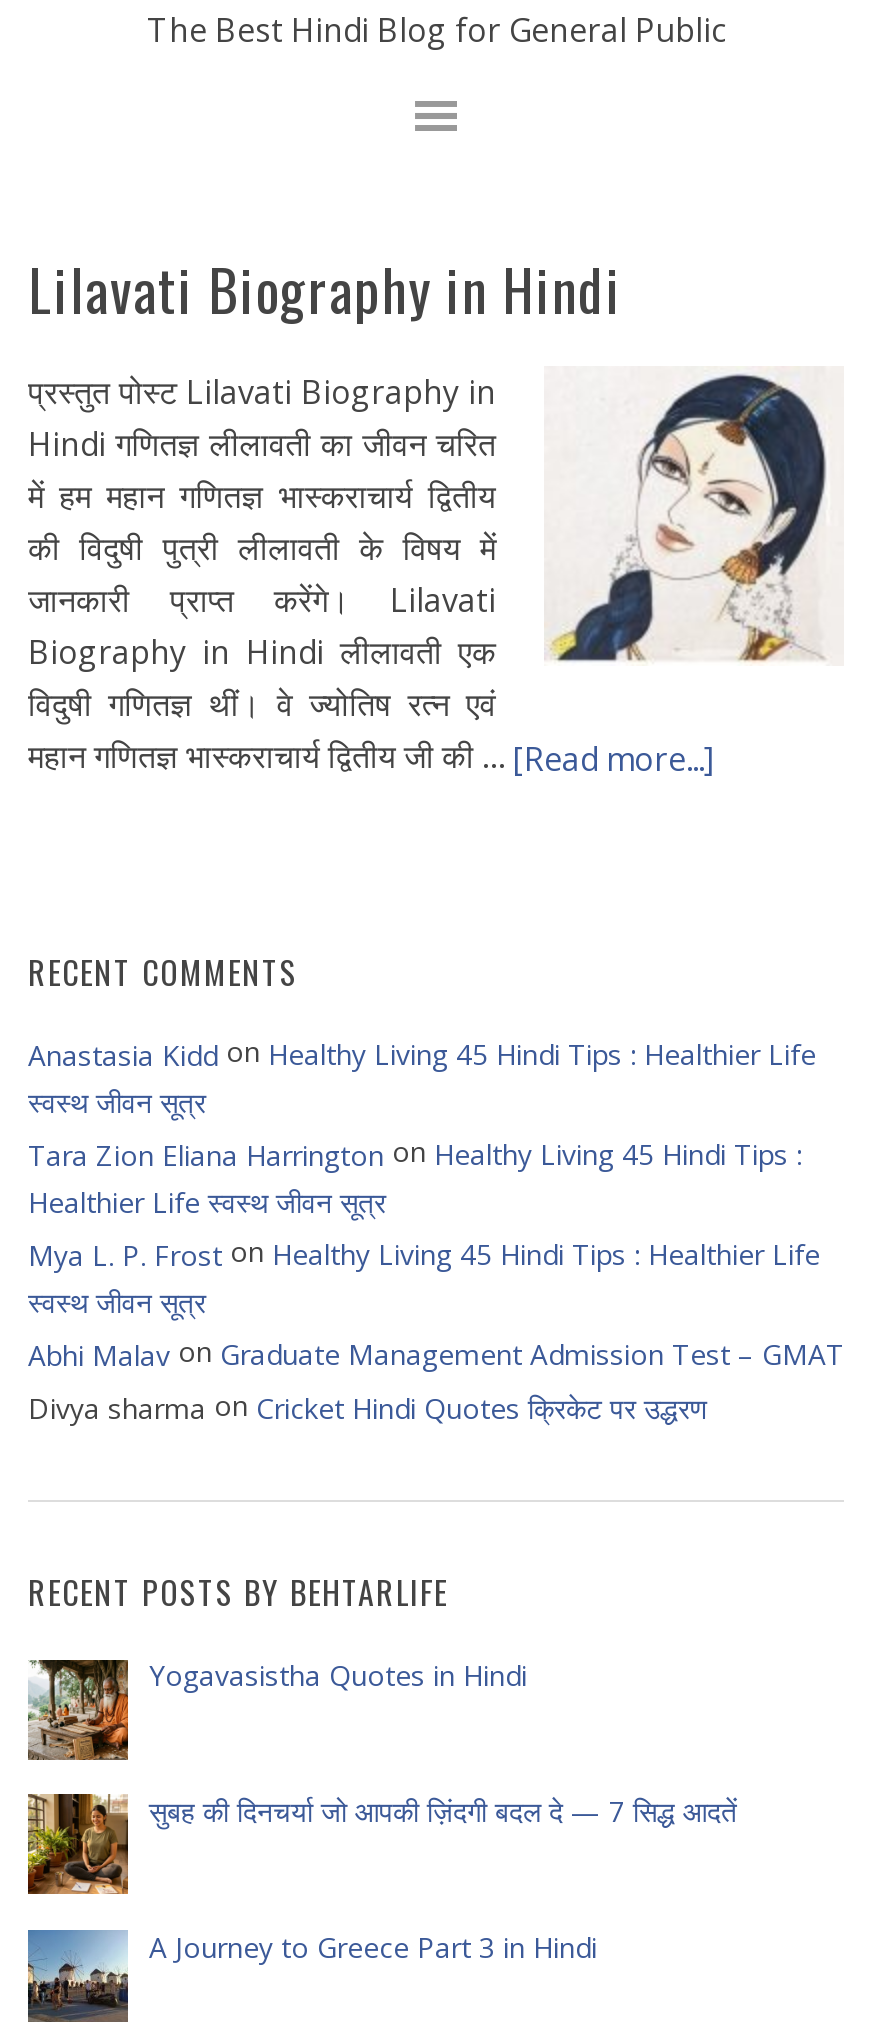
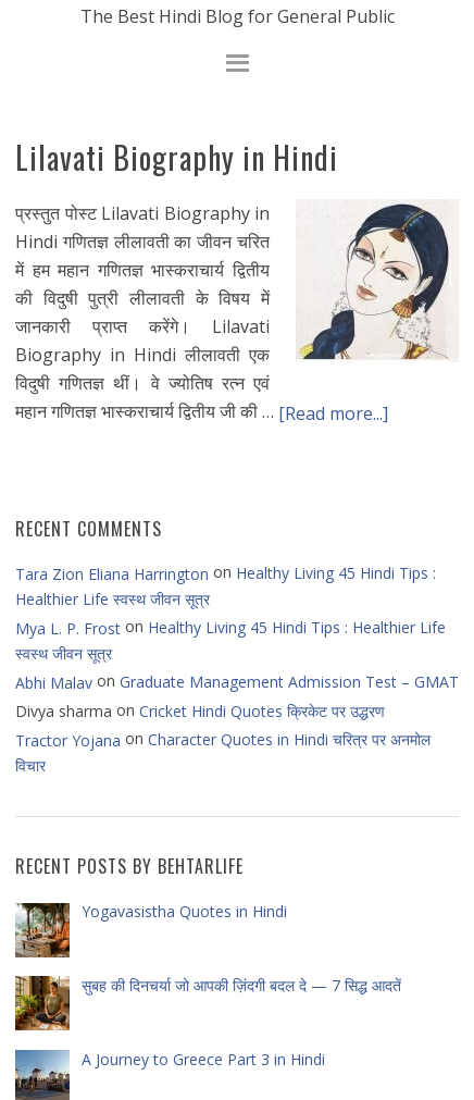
[28,1032,816,1120] Anastasia Kidd on Healthy Living 45 Hindi Tips : Healthier Life | स्वस्थ जीवन सूत्र -> none
moved [28,1132,844,1427] -> [15,561,459,722]: Tara Zion Eliana Harrington on Healthy Living 45 Hindi Tips : | Healthier Life स्वस्थ जीवन सूत्र | Mya L. P. Frost on Healthy Living 45 Hindi Tips : Healthier Life | स्वस्थ जीवन सूत्र | Abhi Malav on Graduate Management Admission Test – GMAT | Divya sharma on Cricket Hindi Quotes क्रिकेट पर उद्धरण
none -> [15,728,431,776] Tractor Yojana on Character Quotes in Hindi चरित्र पर अनमोल | विचार

